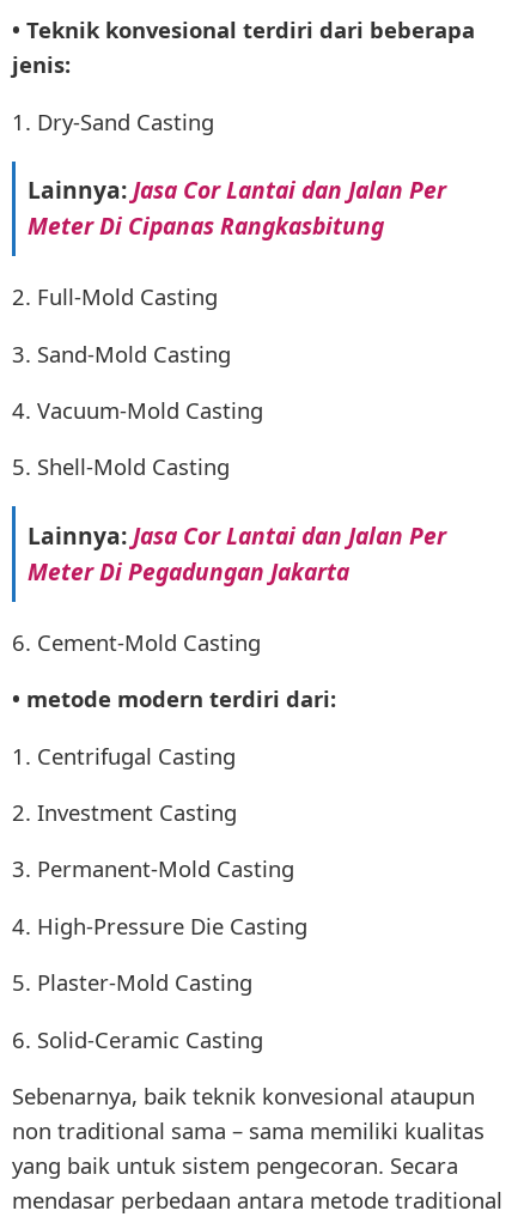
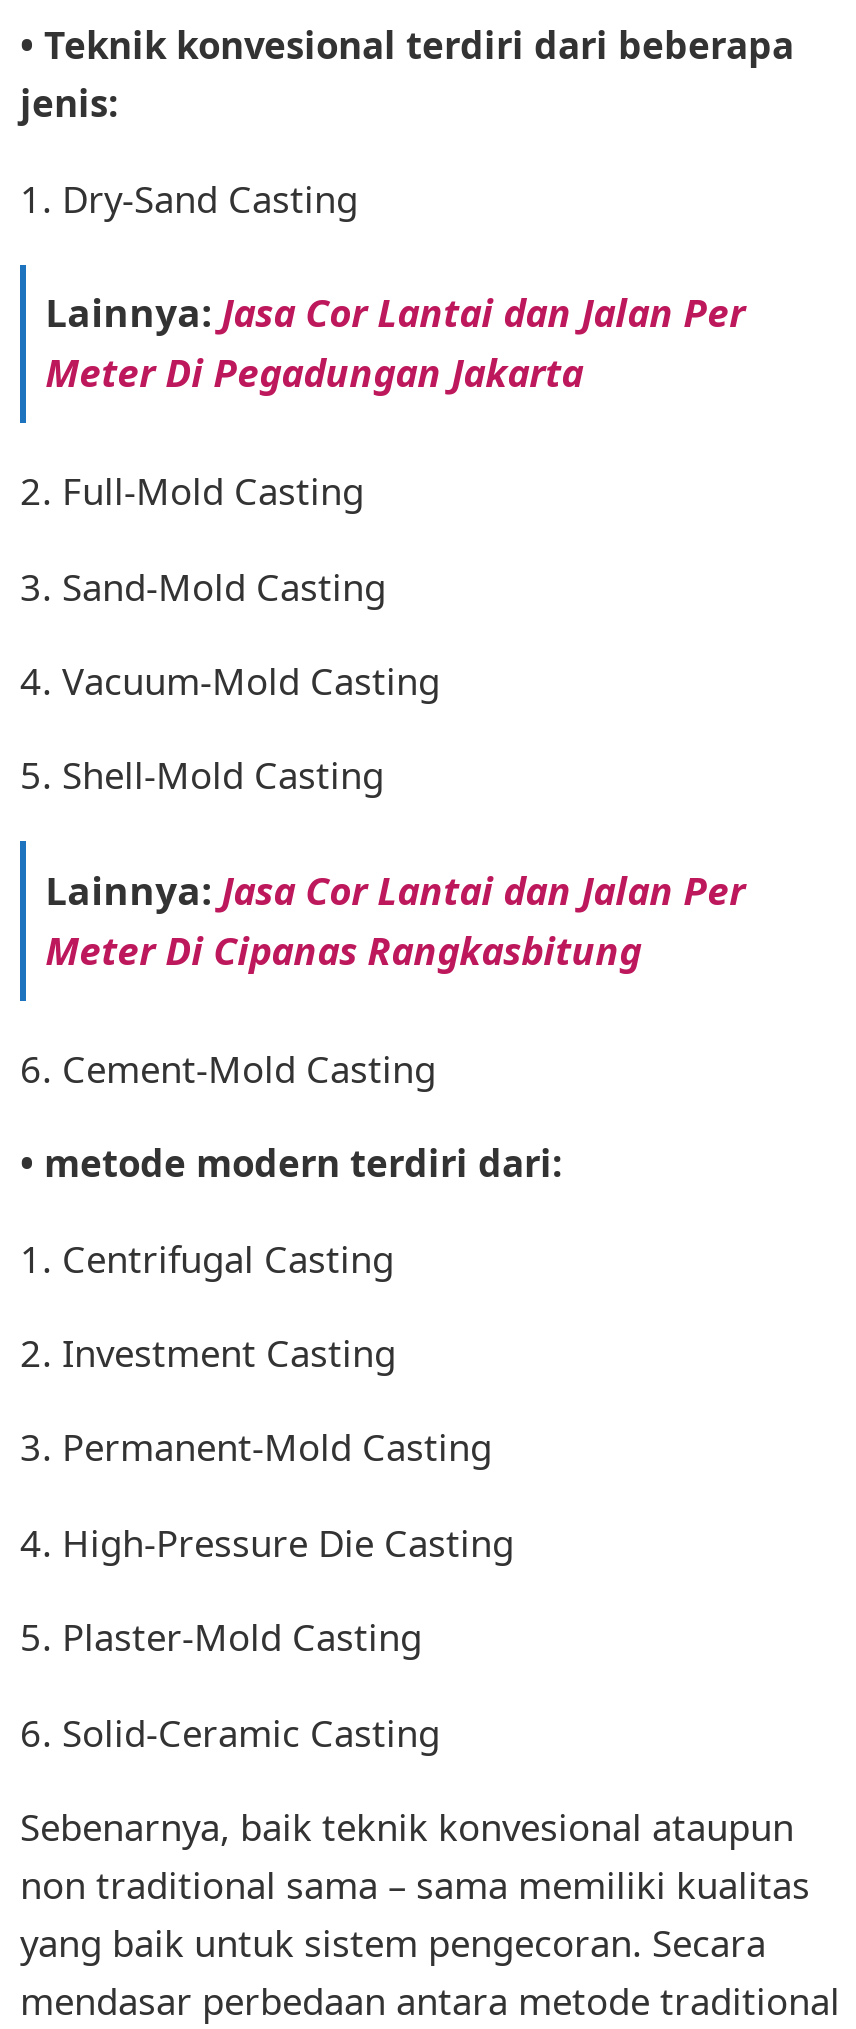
moved [27,210,384,242] -> [45,923,641,977]: Meter Di Cipanas Rangkasbitung
moved [27,555,349,588] -> [45,346,583,400]: Meter Di Pegadungan Jakarta

